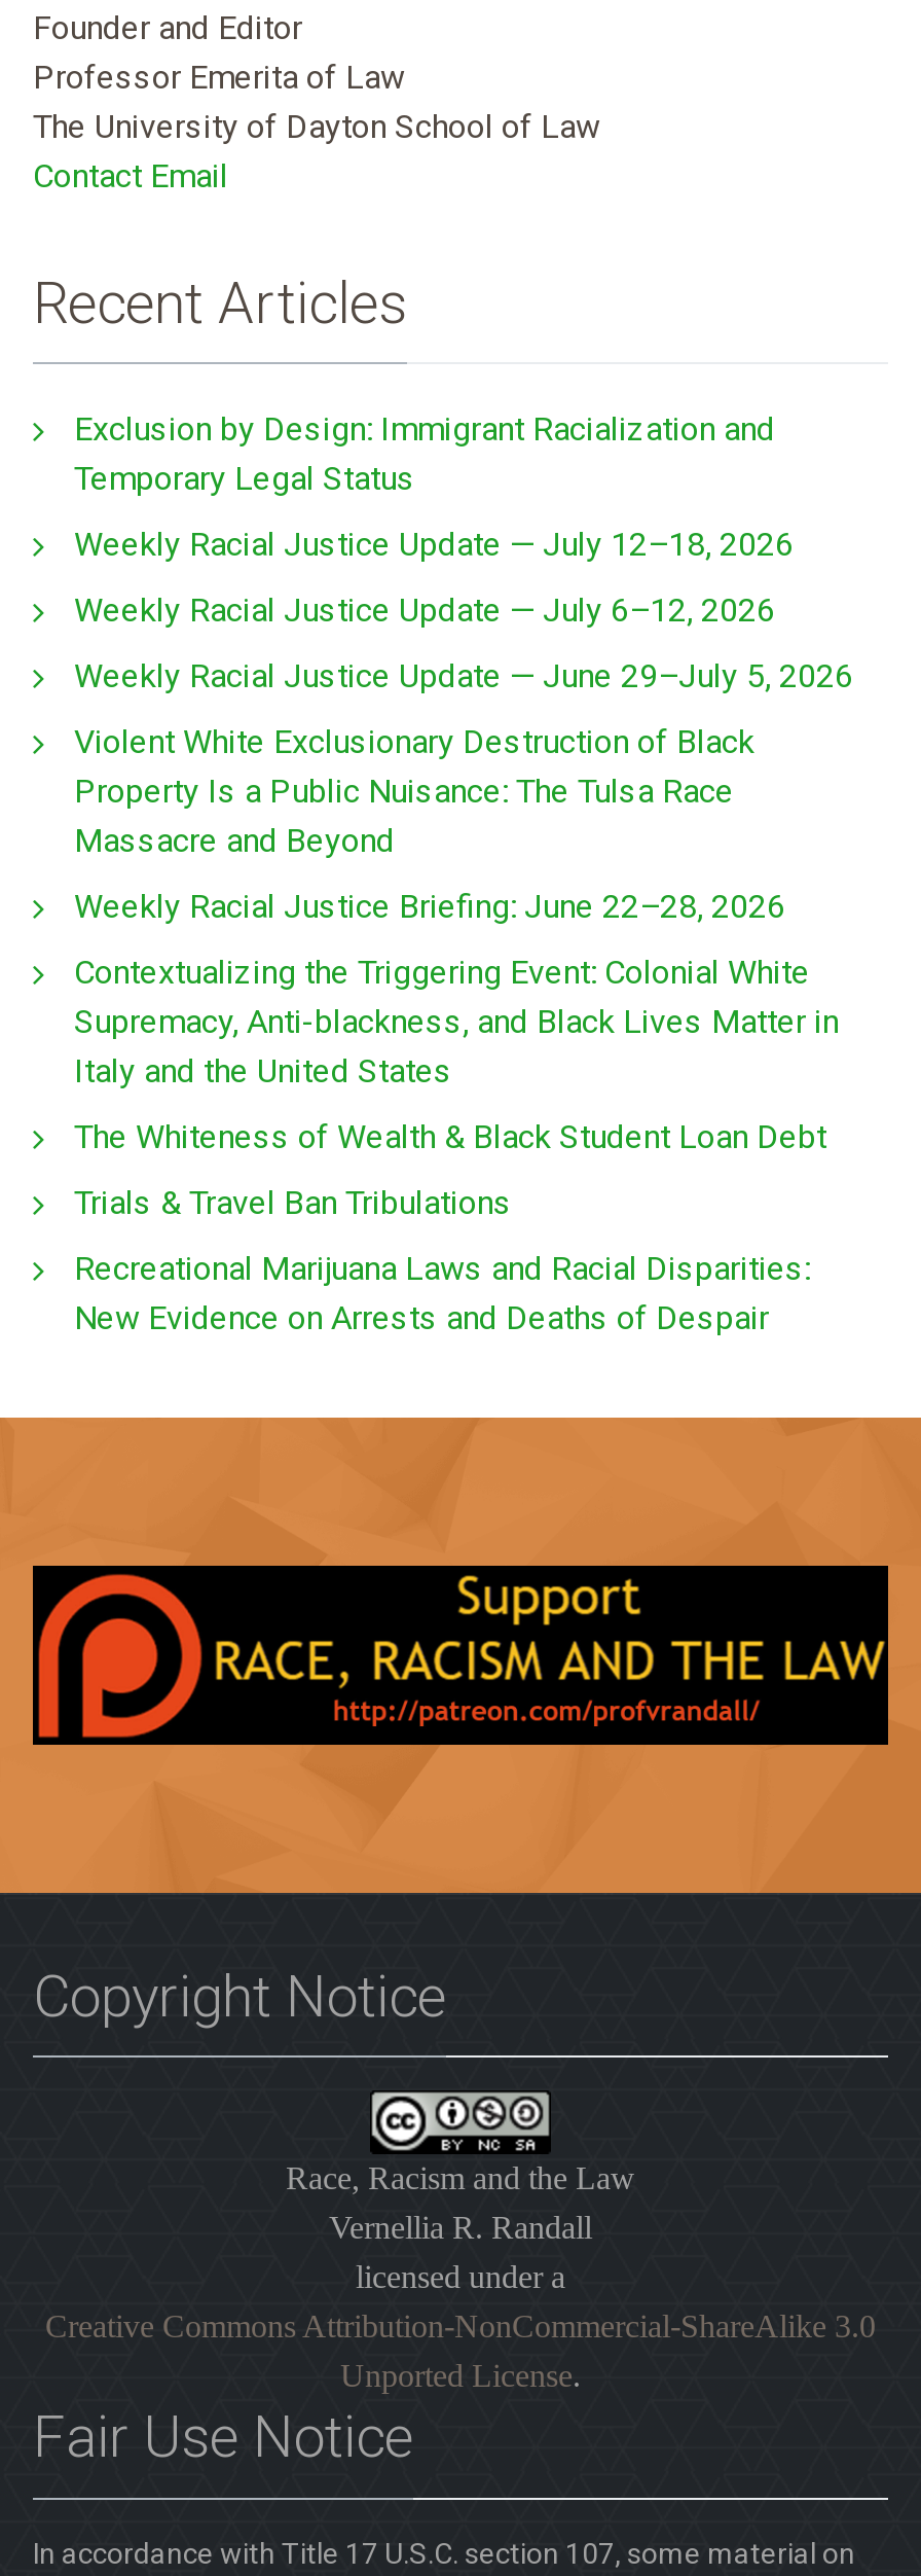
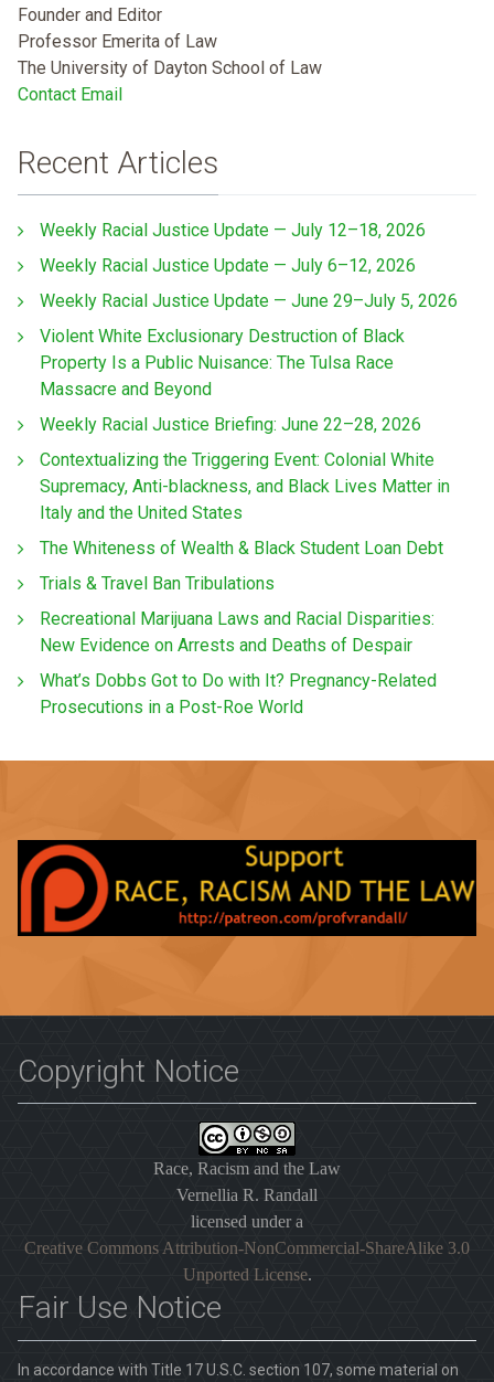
[74,410,775,498] Exclusion by Design: Immigrant Racialization and | Temporary Legal Status -> none
moved [74,525,853,1338] -> [40,220,458,656]: Weekly Racial Justice Update — July 12–18, 2026 | Weekly Racial Justice Update — July 6–12, 2026 | Weekly Racial Justice Update — June 29–July 5, 2026 | ... | Recreational Marijuana Laws and Racial Disparities: | New Evidence on Arrests and Deaths of Despair
none -> [40,670,437,718] What’s Dobbs Got to Do with It? Pregnancy-Related | Prosecutions in a Post-Roe World

